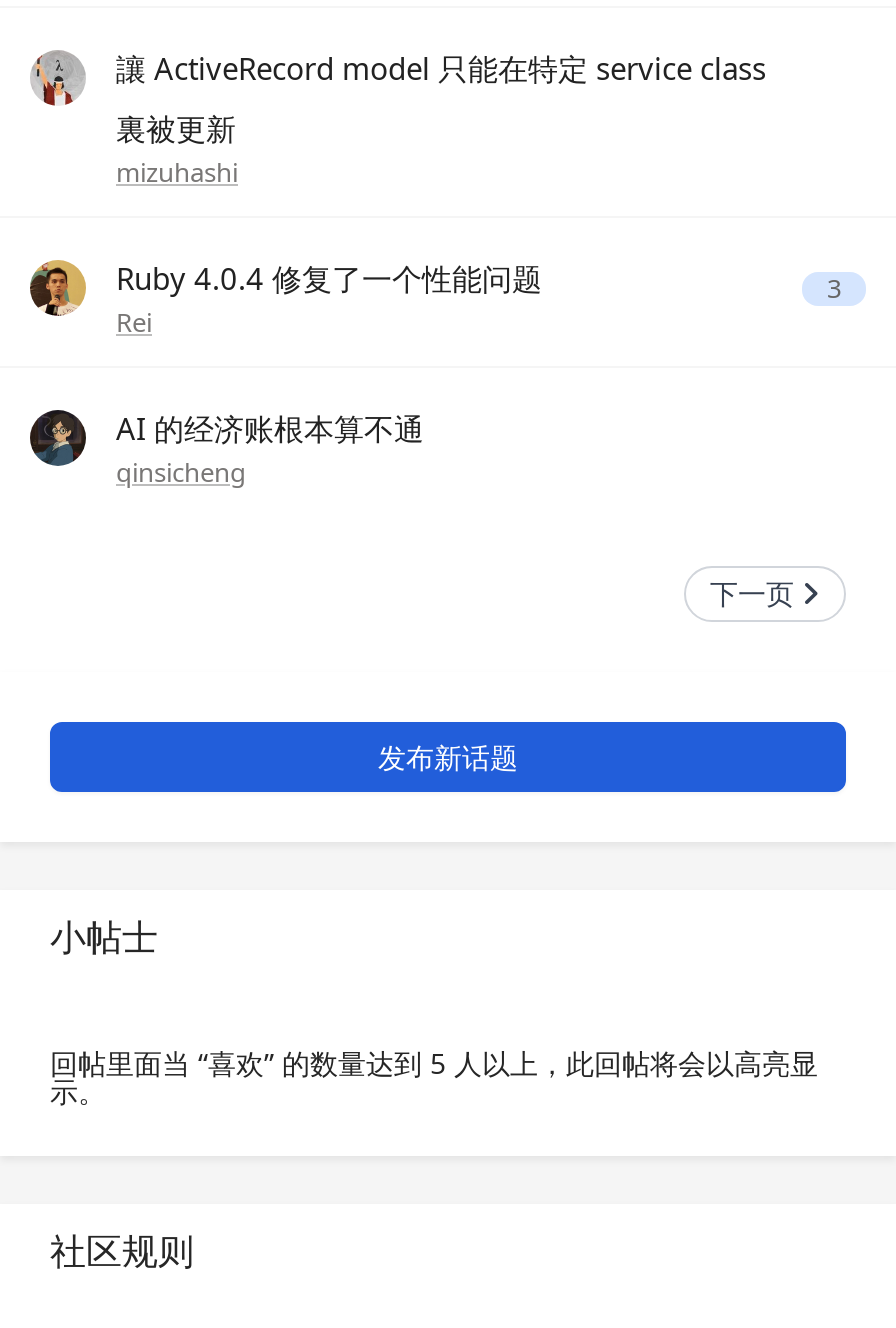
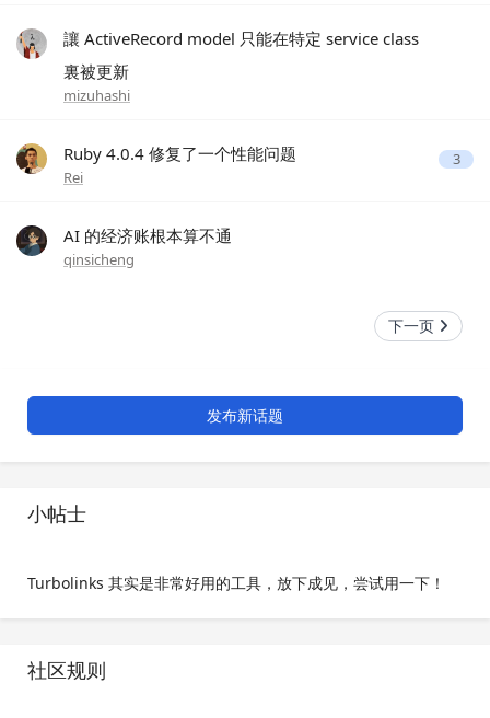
[50,1044,818,1110] 回帖里面当 “喜欢” 的数量达到 5 人以上，此回帖将会以高亮显 | 示。 -> [27,572,445,593] Turbolinks 其实是非常好用的工具，放下成见，尝试用一下！

